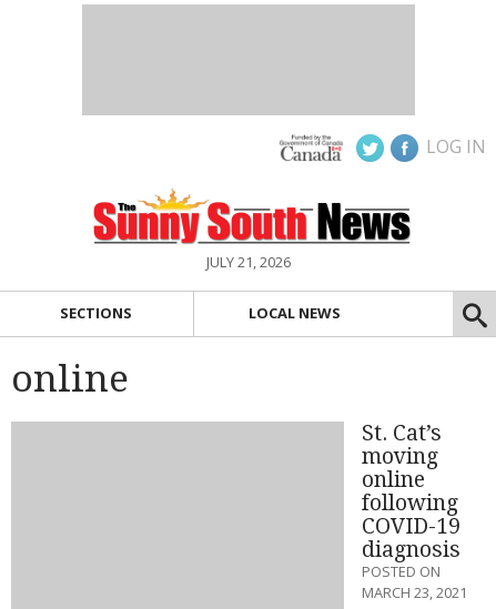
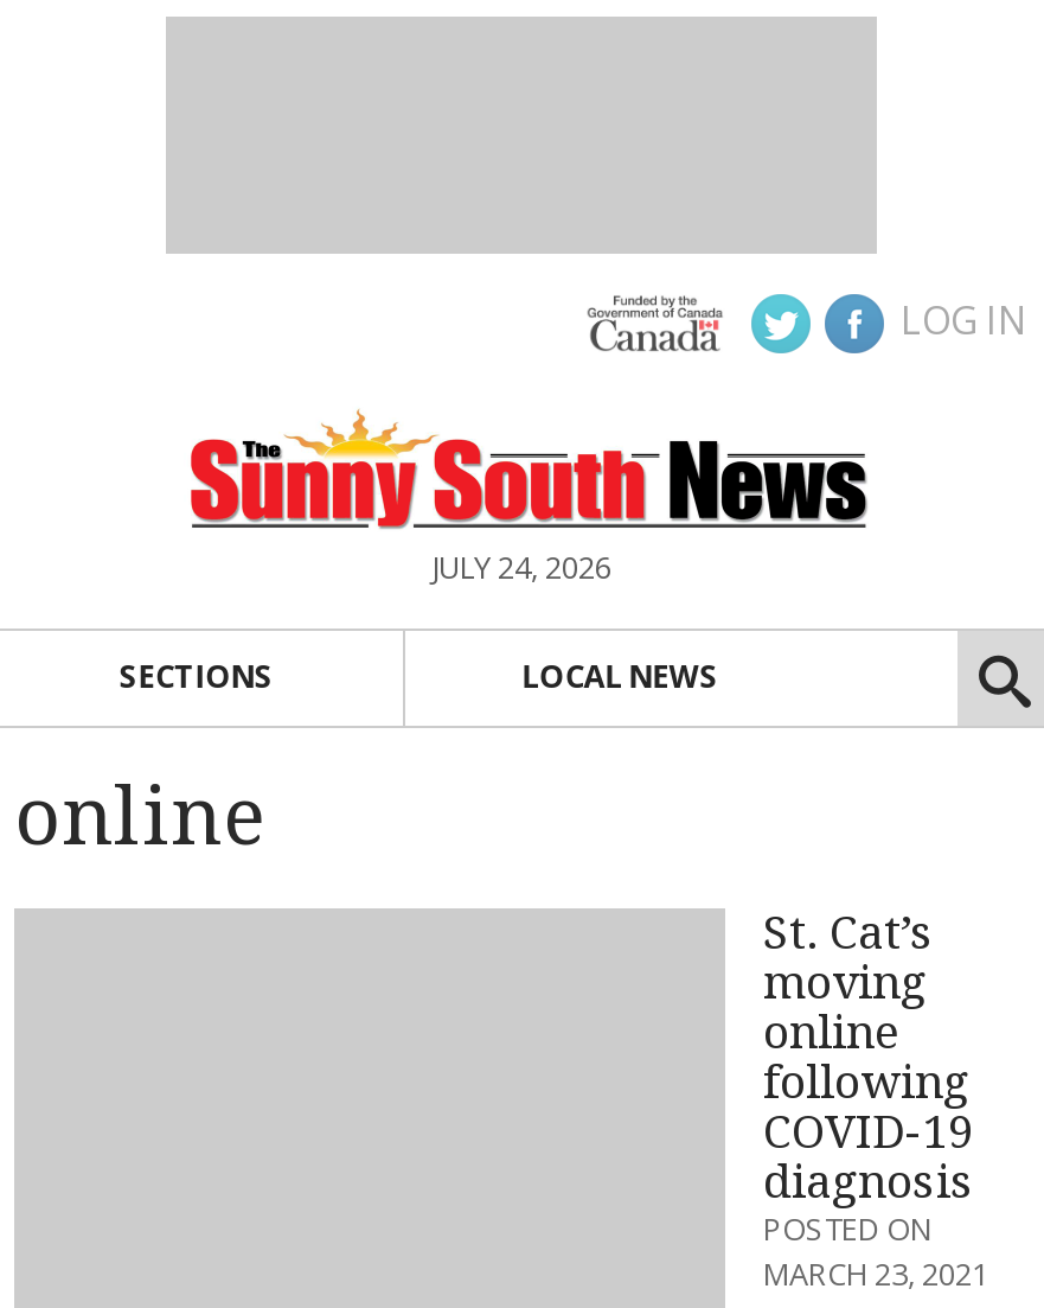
[206,252,291,272] JULY 21, 2026 -> [431,545,611,588] JULY 24, 2026

